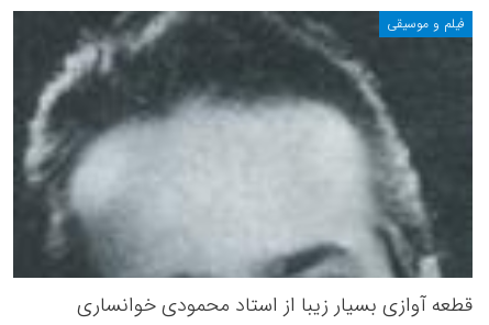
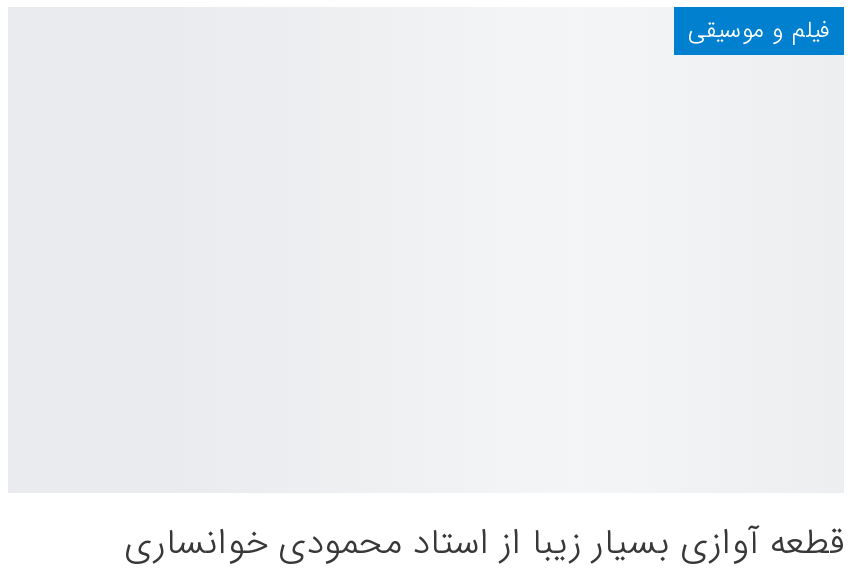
[12,10,474,279] [image] -> none

